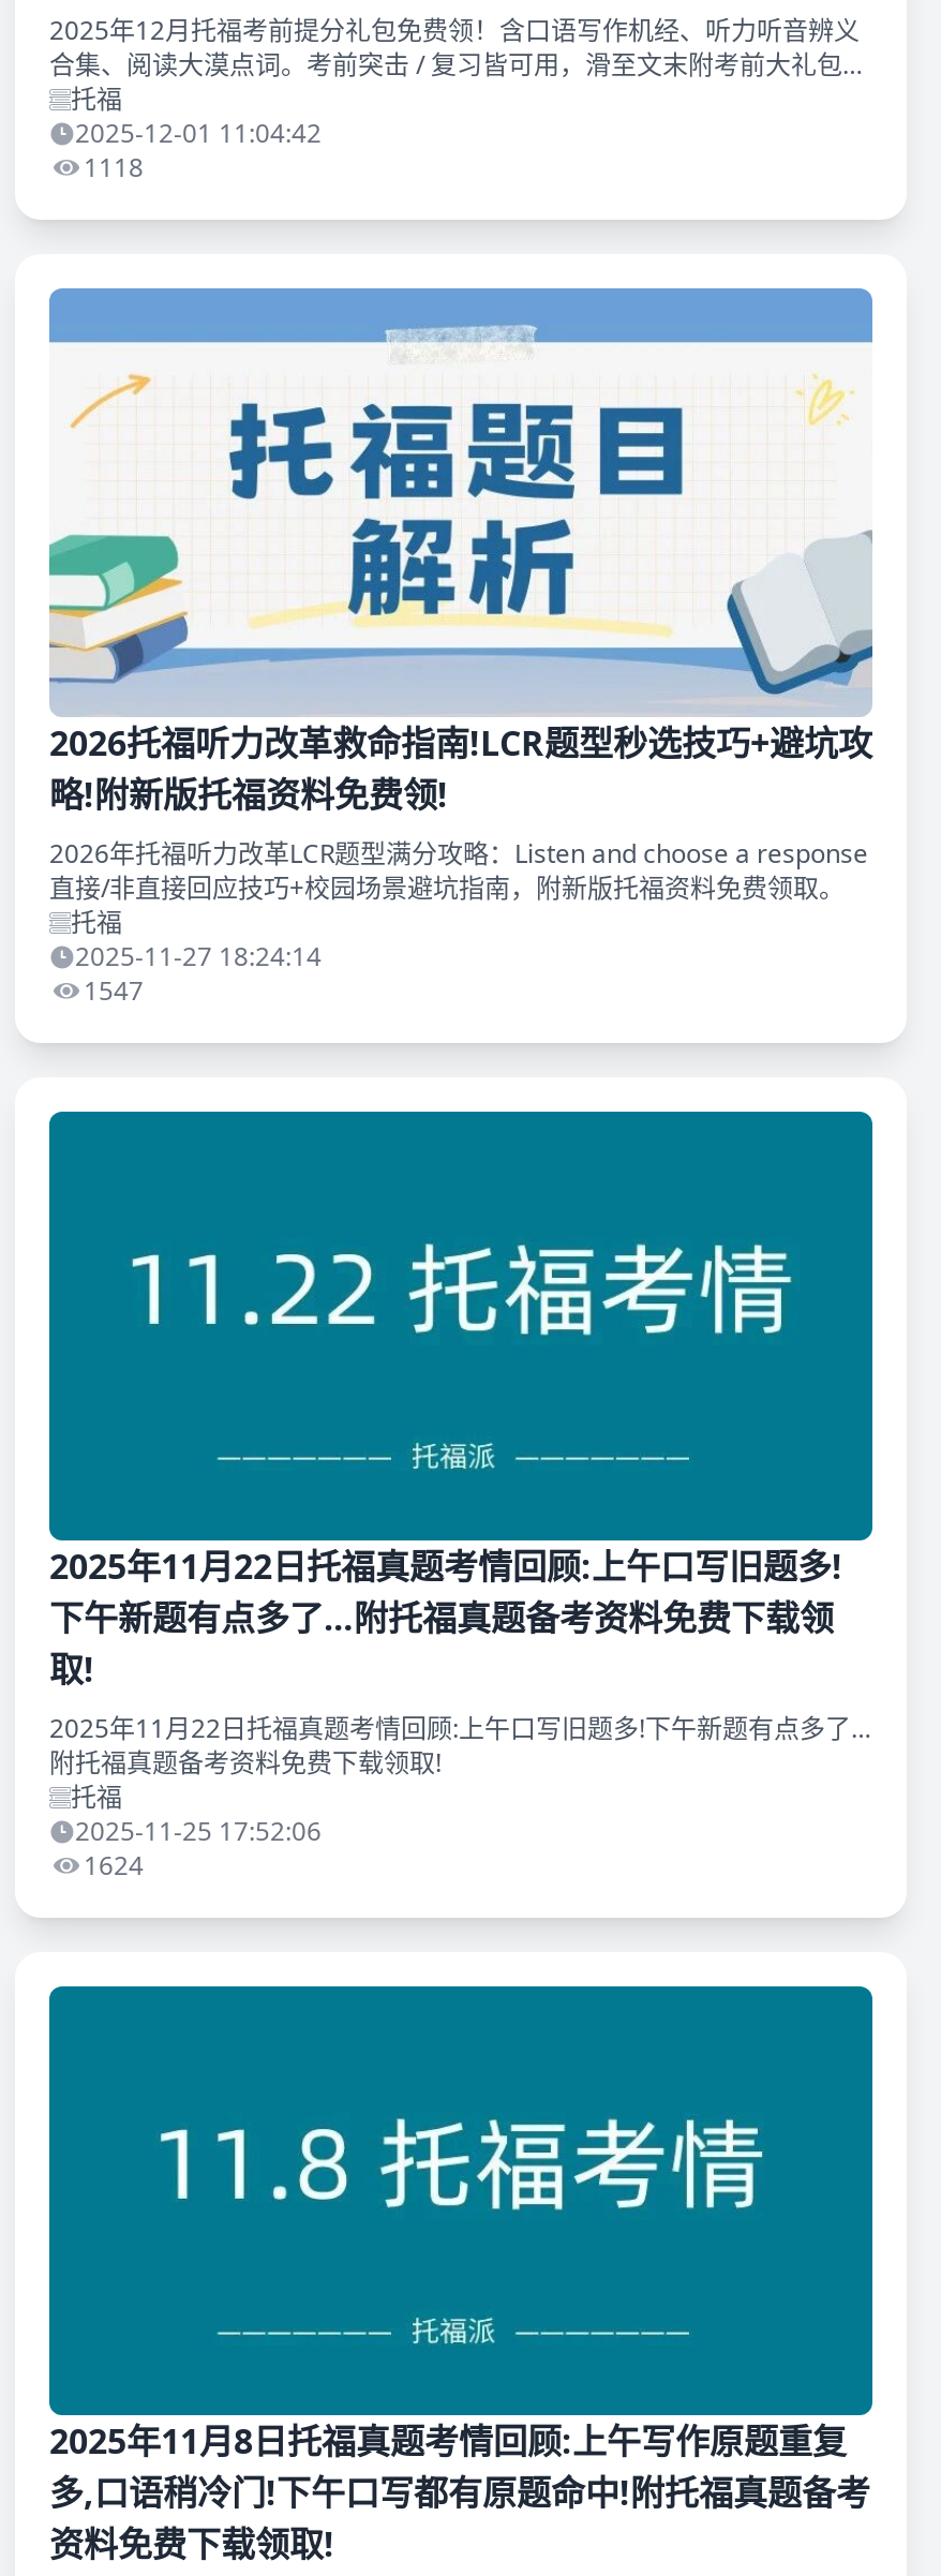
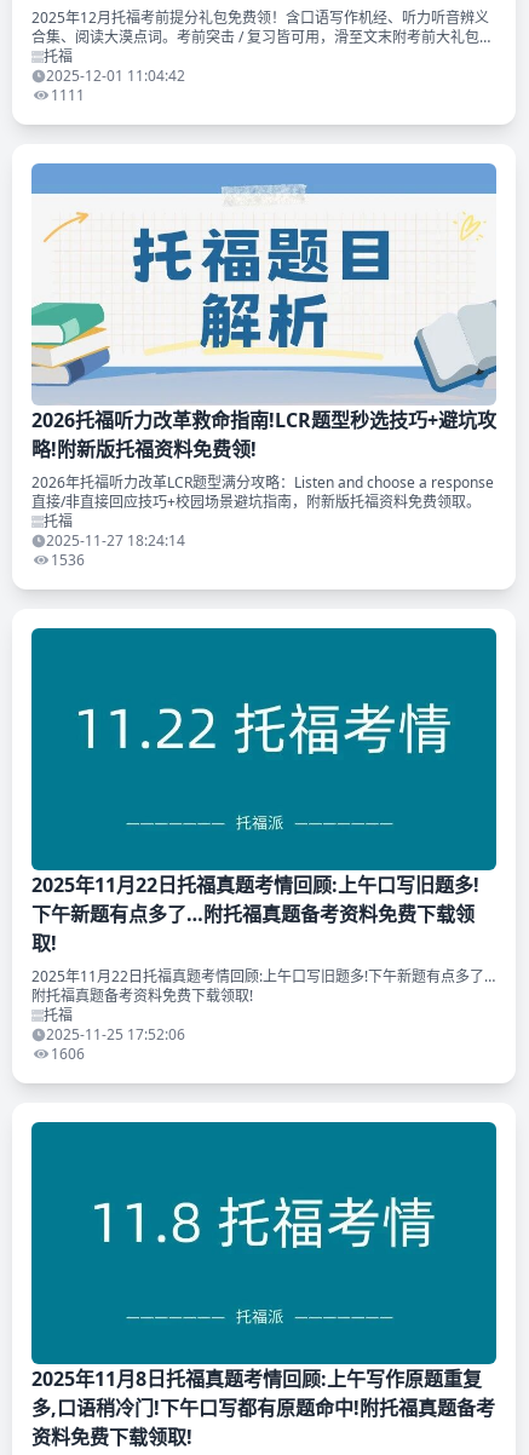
[84,149,144,185] 1118 -> [51,85,85,105] 1111
[84,972,144,1009] 1547 -> [51,550,85,570] 1536
[84,1847,144,1883] 1624 -> [51,1043,85,1064] 1606

